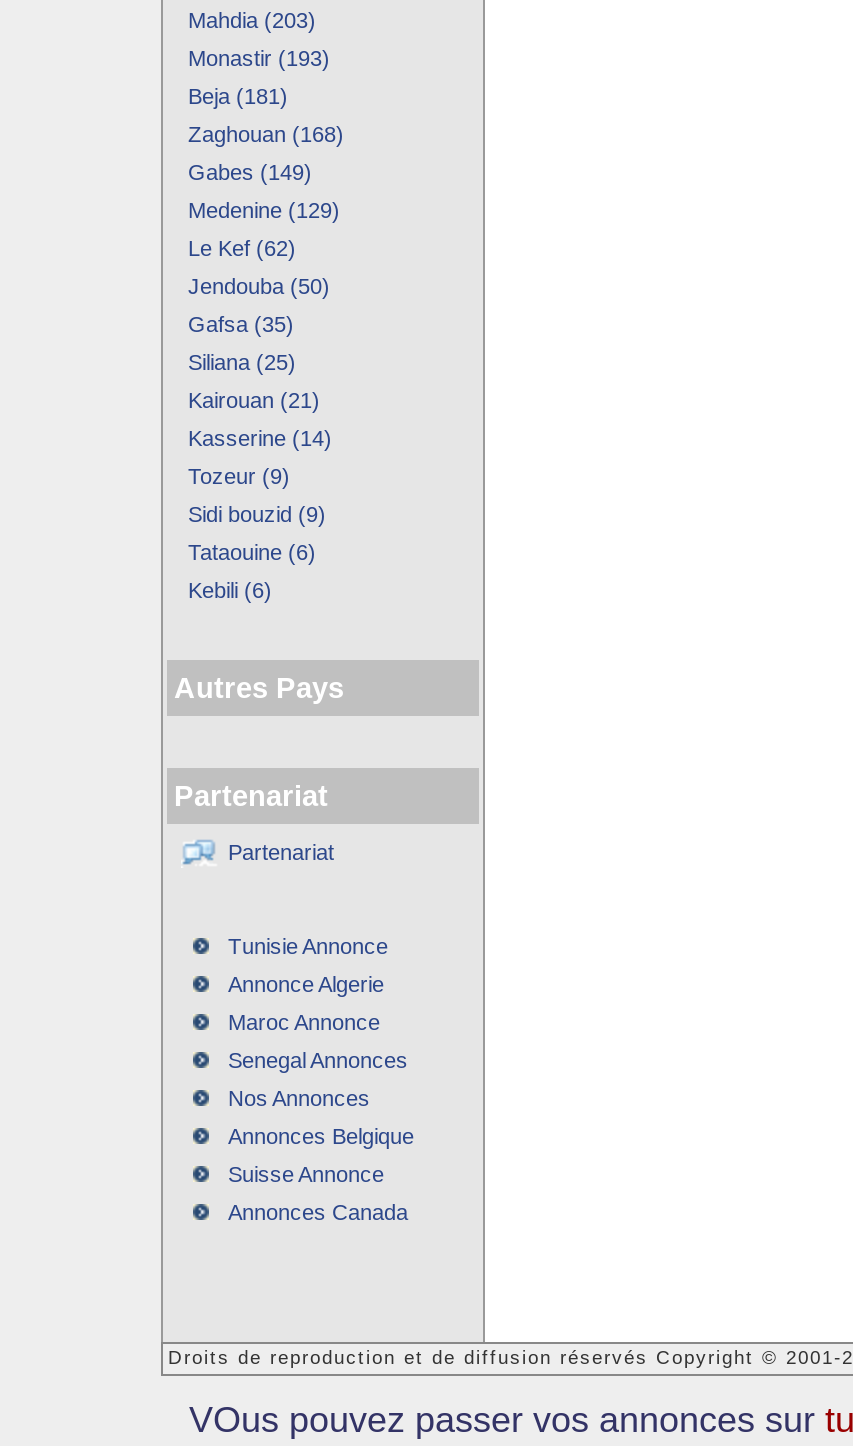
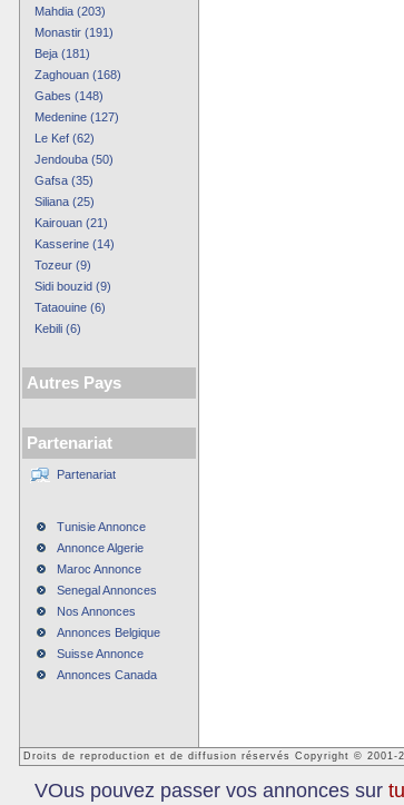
[188,46,330,70] Monastir (193) -> [34,26,113,39] Monastir (191)
[188,160,312,184] Gabes (149) -> [34,89,103,102] Gabes (148)
[188,198,340,222] Medenine (129) -> [34,110,119,124] Medenine (127)

